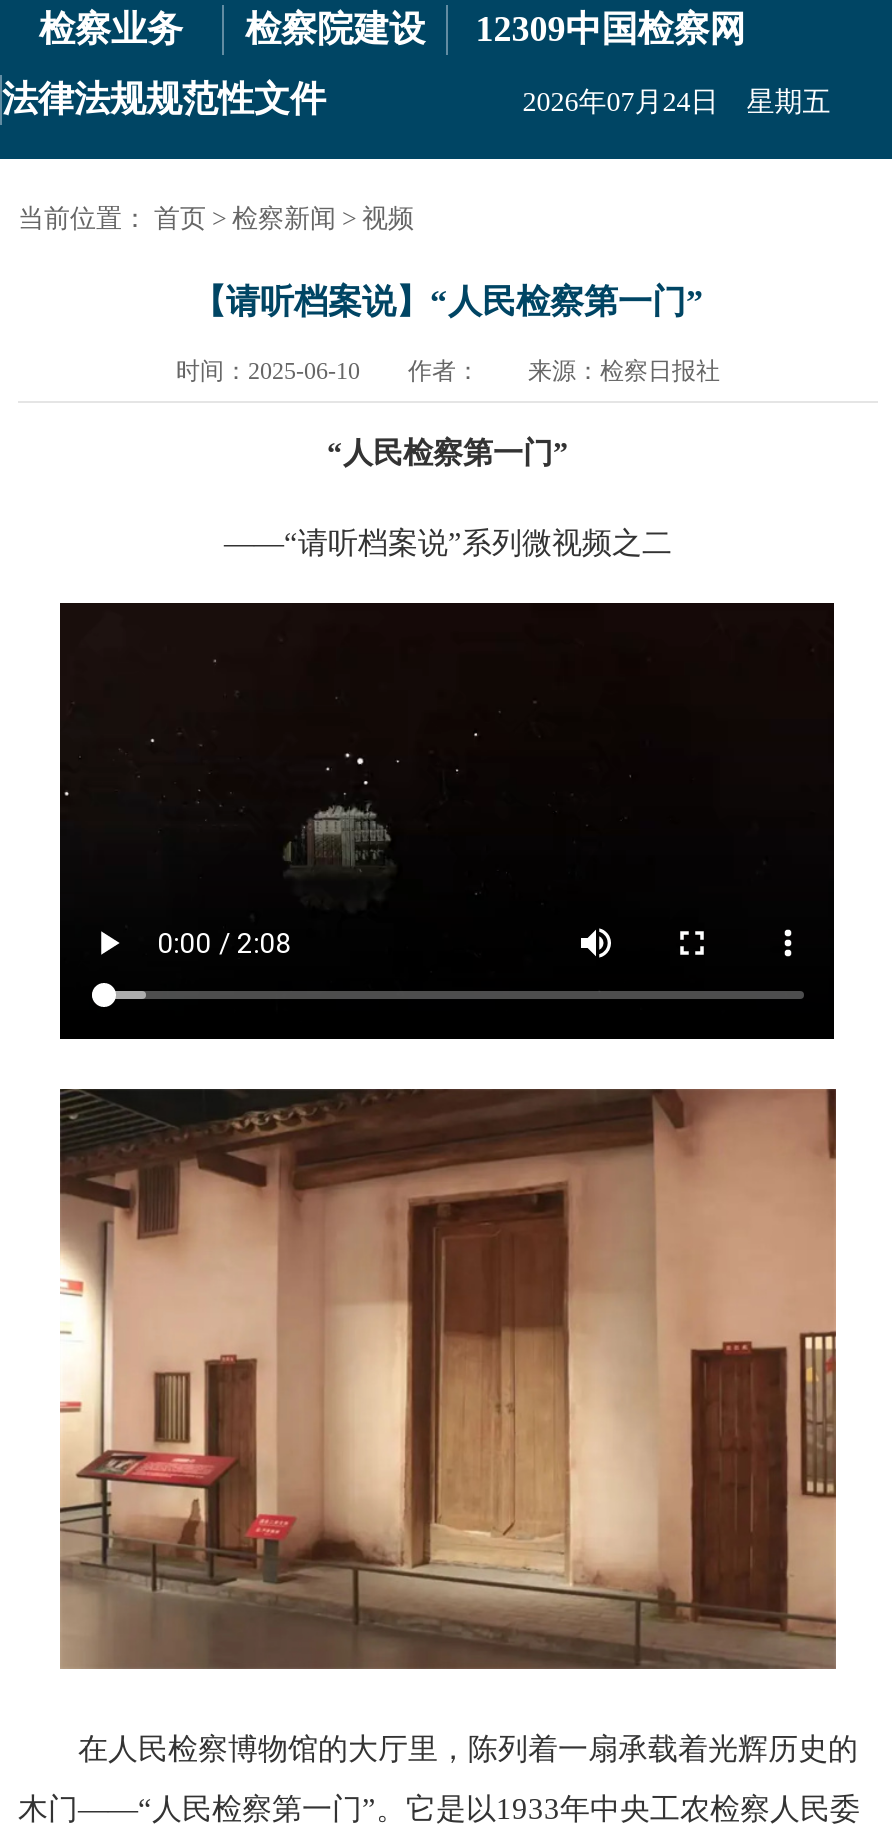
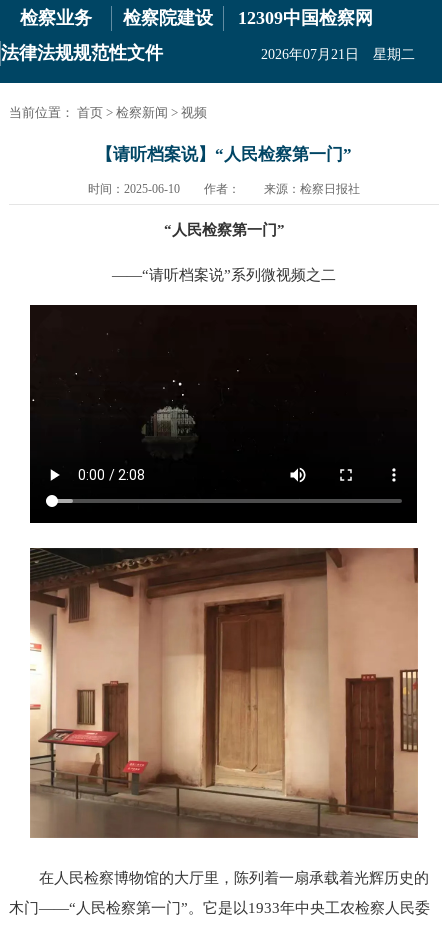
[522,87,830,117] 2026年07月24日 星期五 -> [261,47,415,62] 2026年07月21日 星期二

